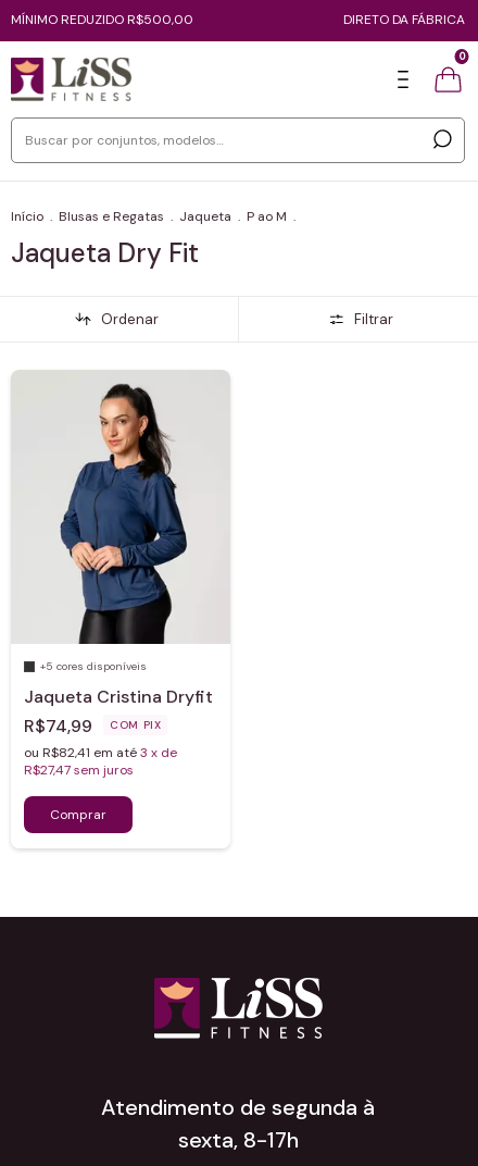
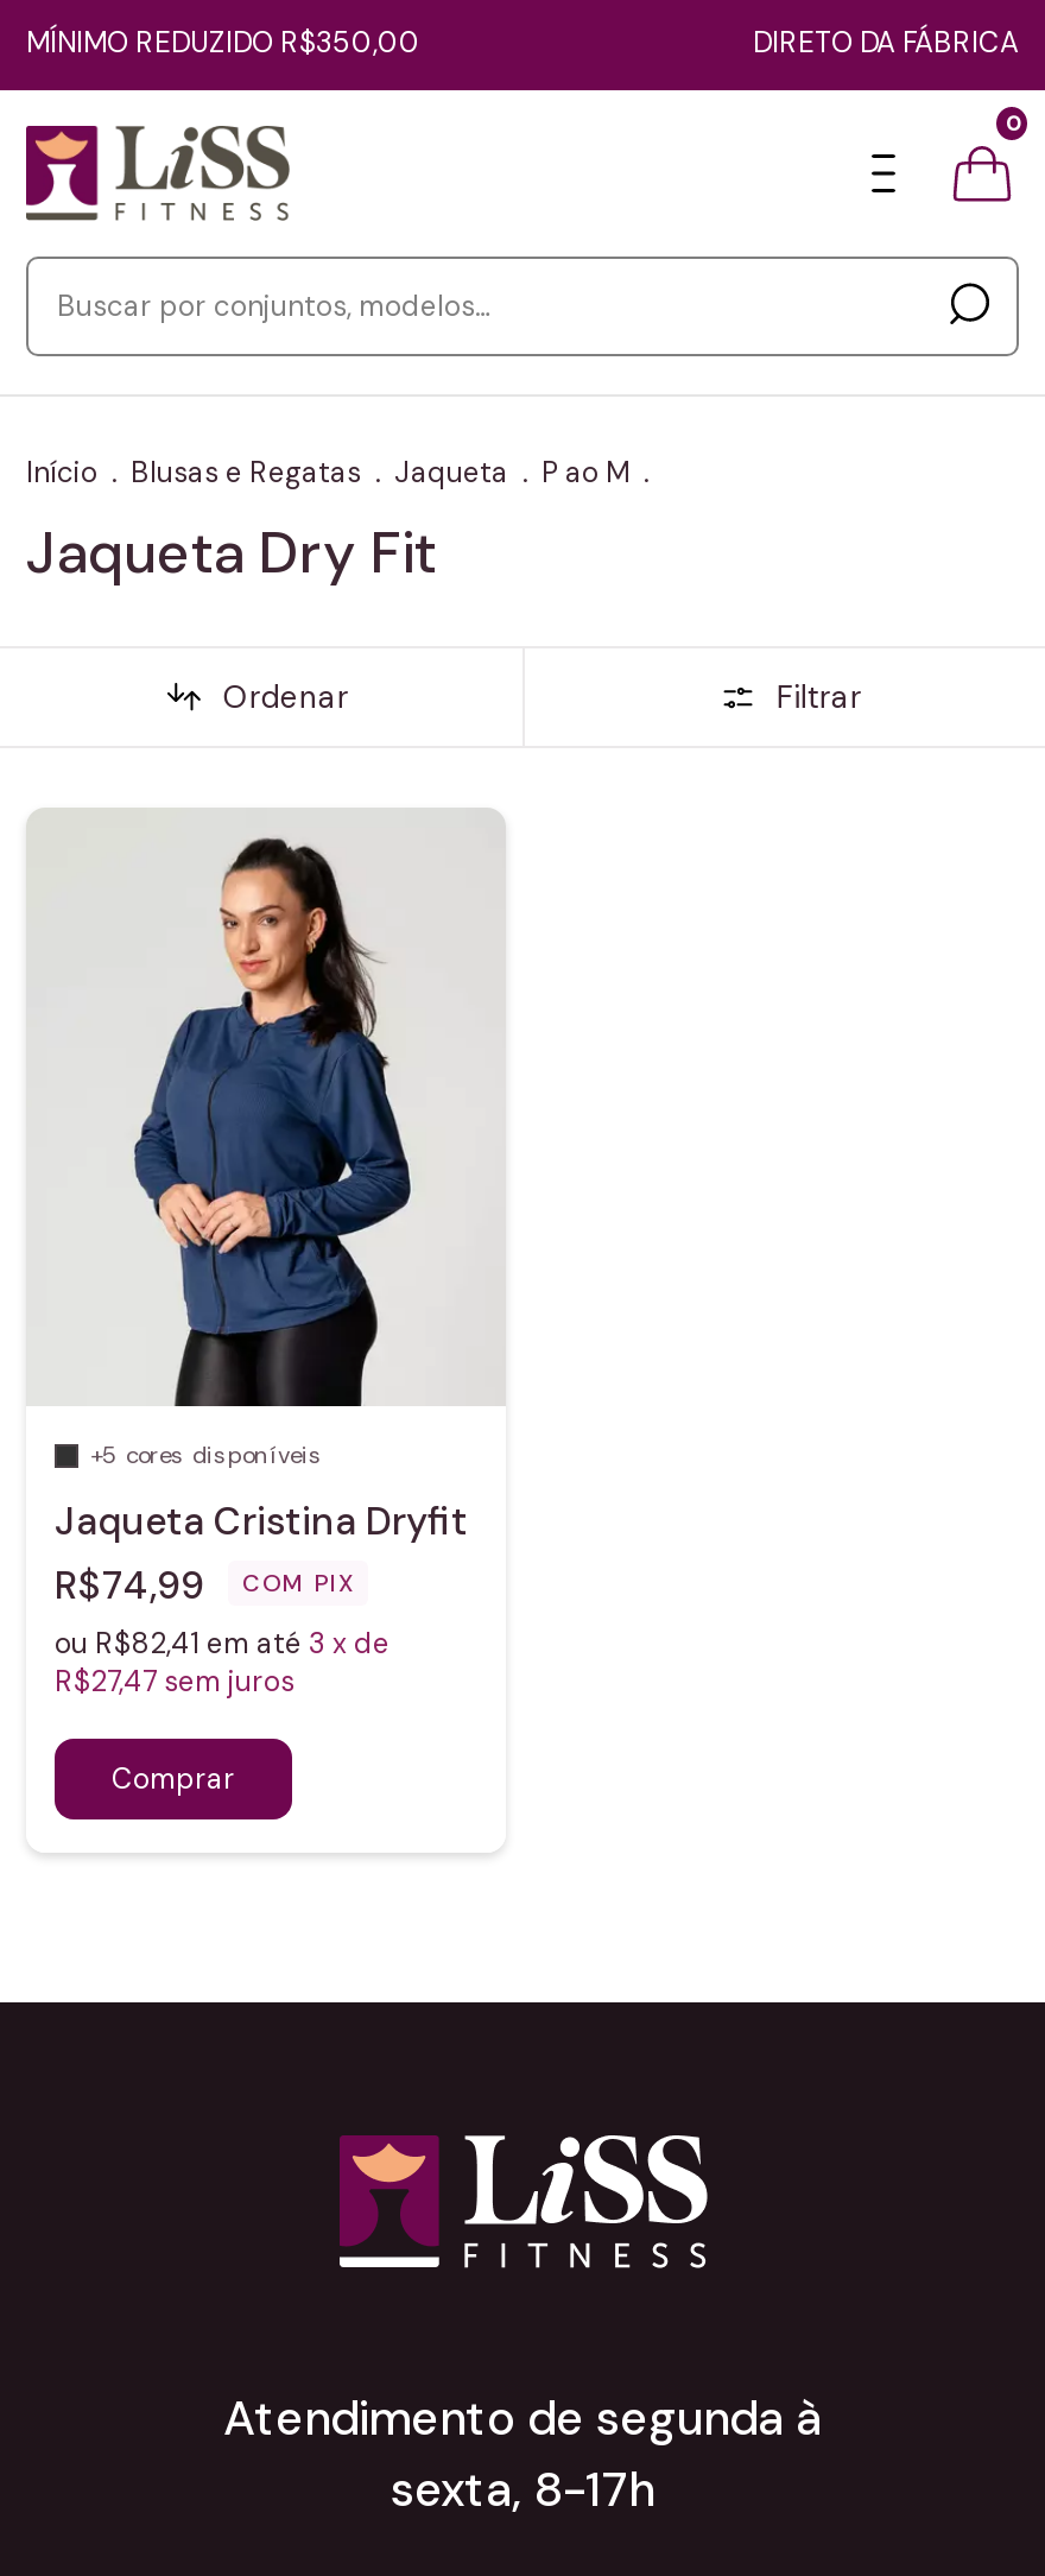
[11,11,193,28] MÍNIMO REDUZIDO R$500,00 -> [26,24,420,62] MÍNIMO REDUZIDO R$350,00

